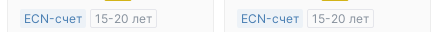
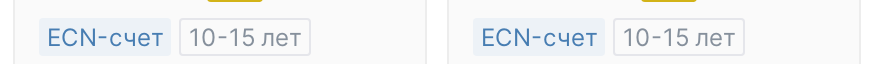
[95,11,152,26] 15-20 лет -> [189,22,301,52] 10-15 лет
[312,11,369,26] 15-20 лет -> [623,22,735,52] 10-15 лет

